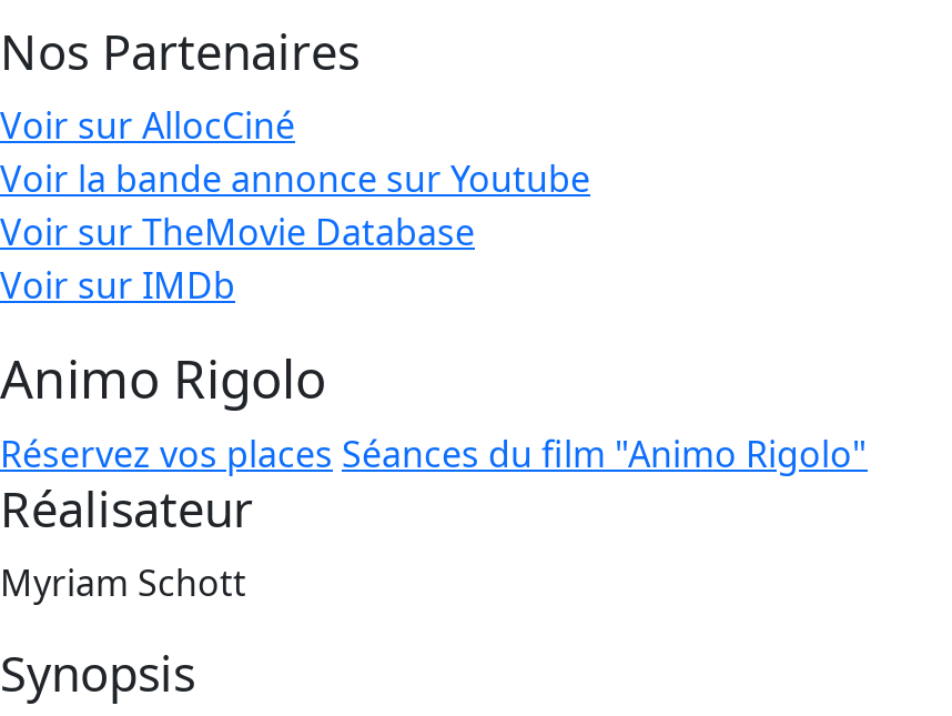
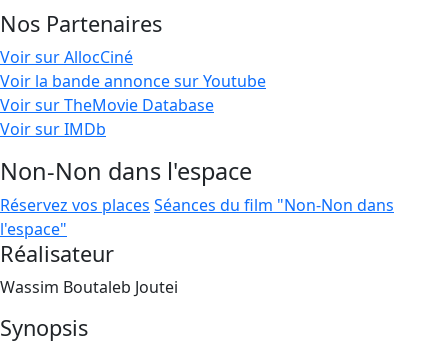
[0,343,868,478] Animo Rigolo | Réservez vos places Séances du film "Animo Rigolo" -> [0,155,394,240] Non-Non dans l'espace | Réservez vos places Séances du film "Non-Non dans | l'espace"
[0,558,246,607] Myriam Schott -> [0,276,178,298] Wassim Boutaleb Joutei

